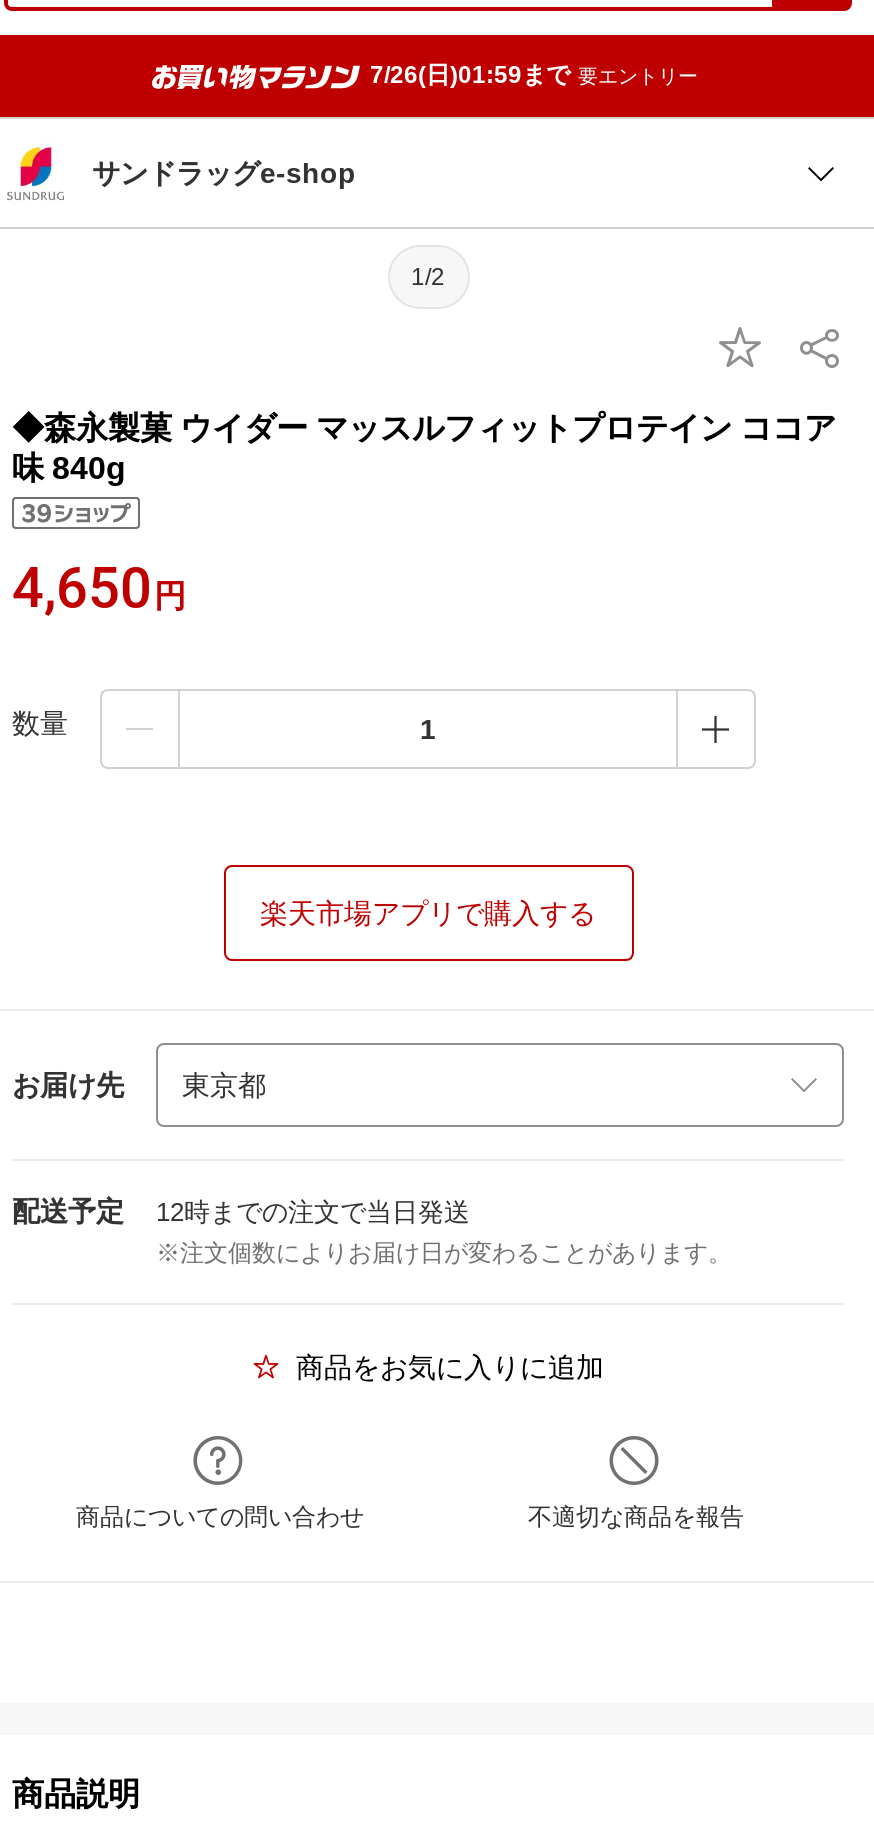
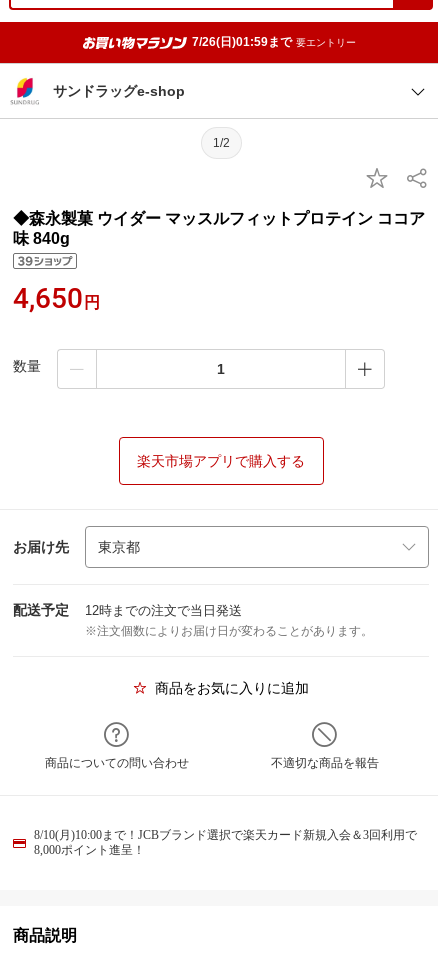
none -> [34,828,417,857] 8/10(月)10:00まで！JCBブランド選択で楽天カード新規入会＆3回利用で | 8,000ポイント進呈！

